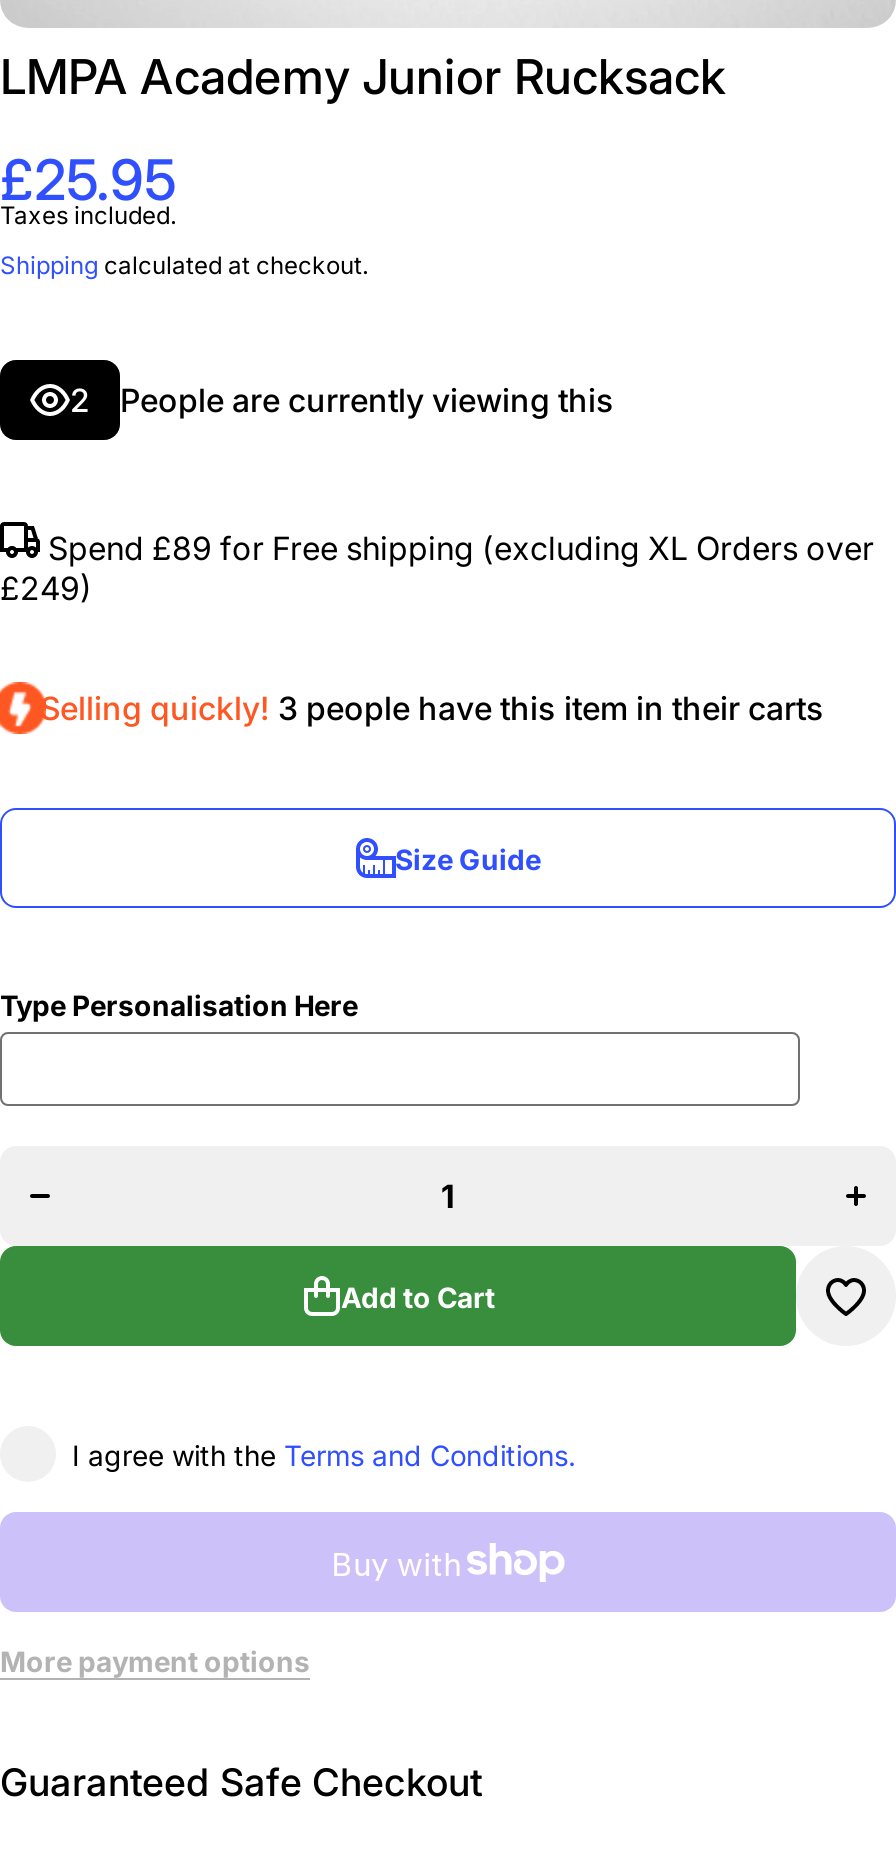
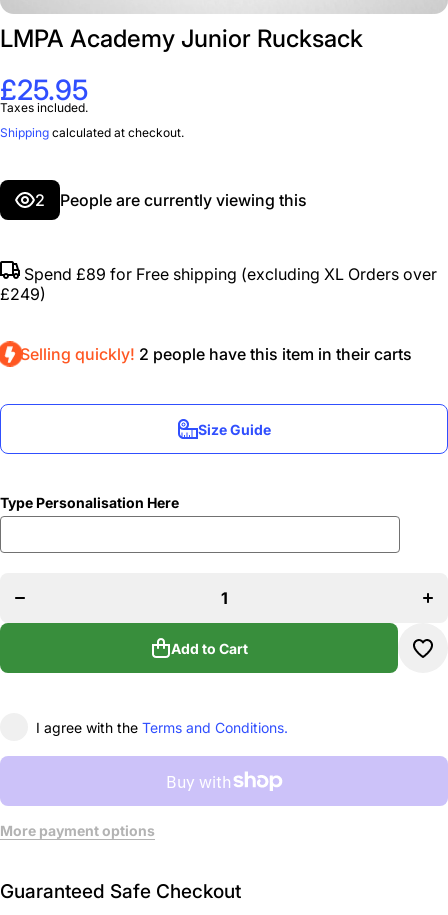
[40,688,824,728] Selling quickly! 3 people have this item in their carts -> [20,344,412,364] Selling quickly! 2 people have this item in their carts

